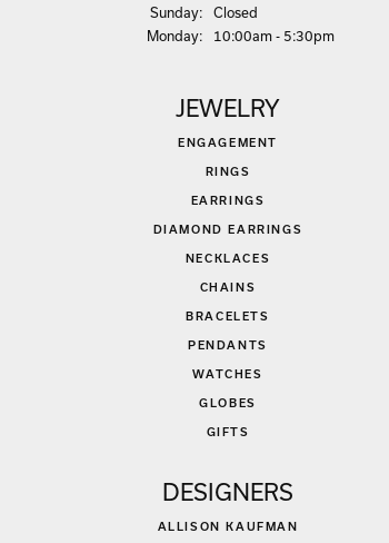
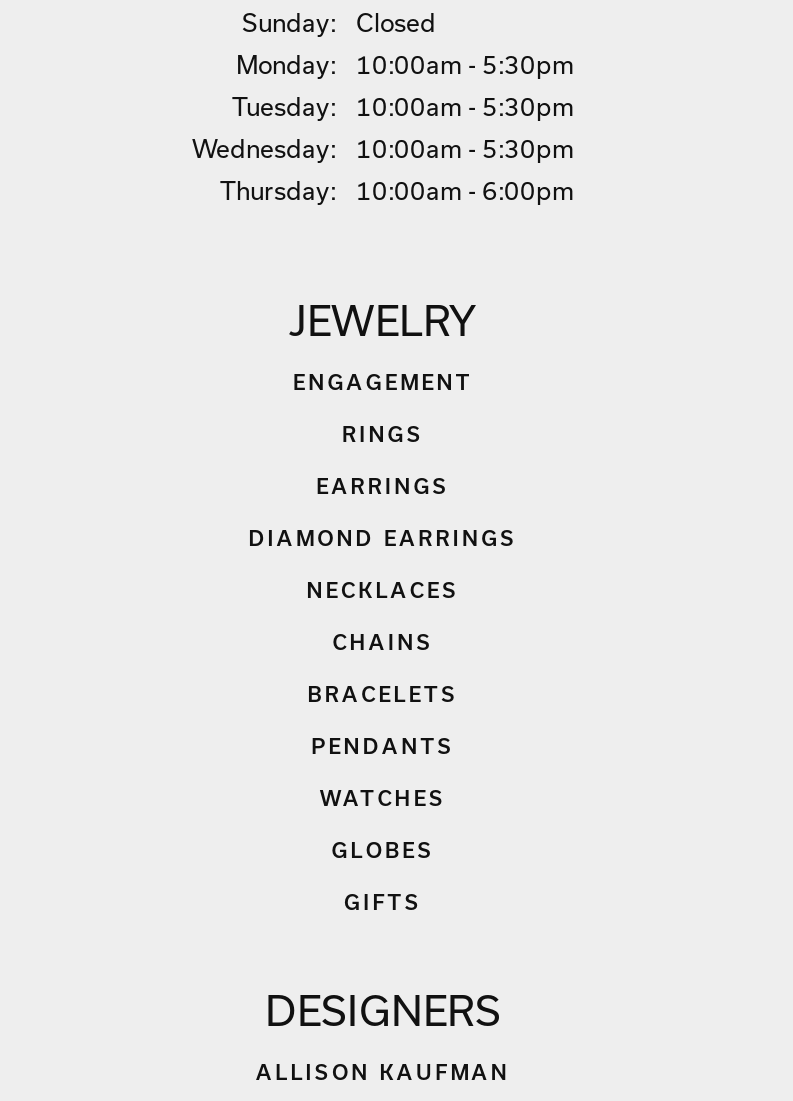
none -> [192,93,574,205] Tuesday: | 10:00am - 5:30pm | Wednesday: | 10:00am - 5:30pm | Thursday: | 10:00am - 6:00pm

